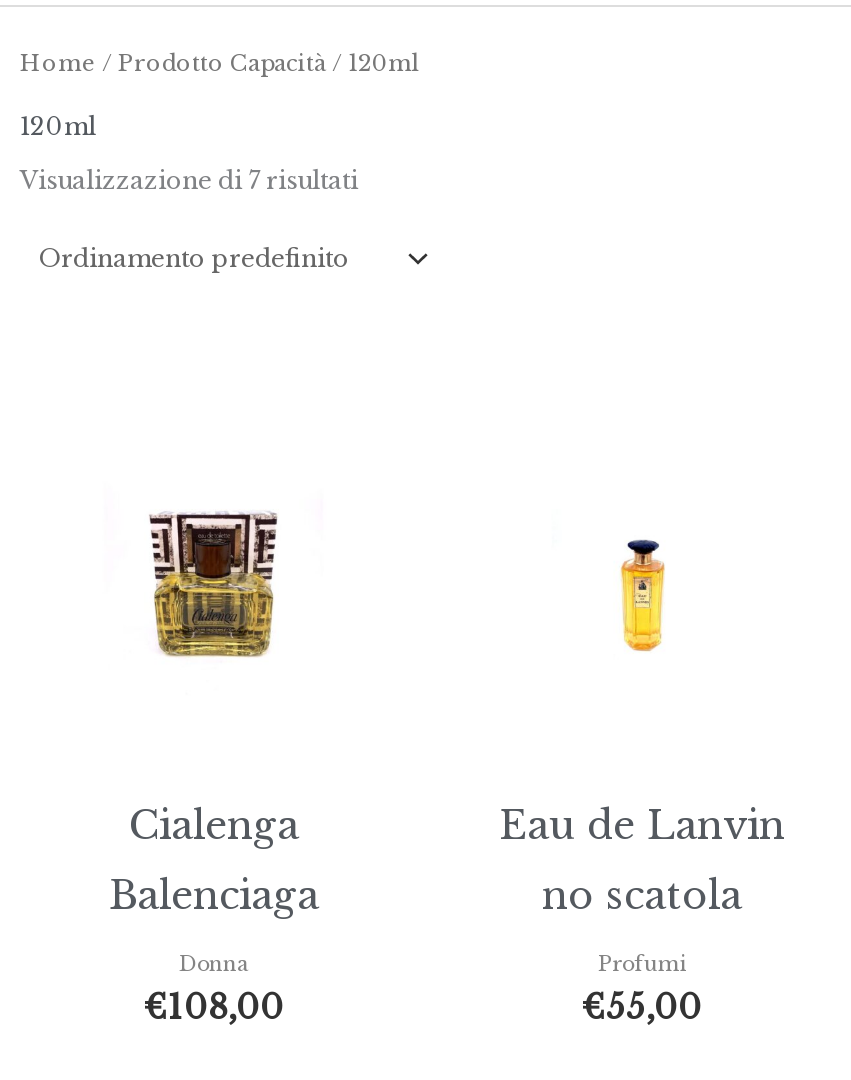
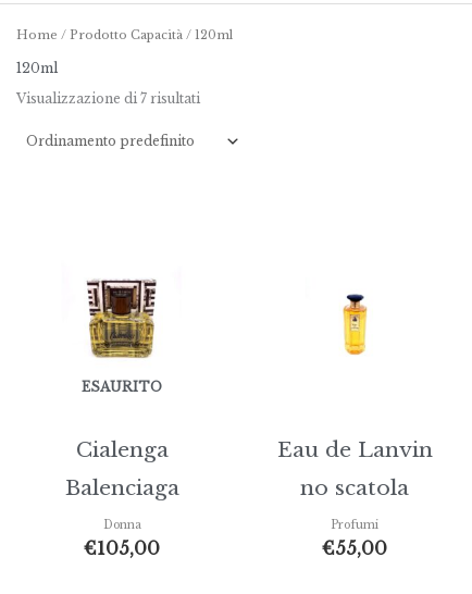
none -> [82,379,162,395] ESAURITO
[144,987,284,1027] €108,00 -> [84,537,160,559] €105,00

